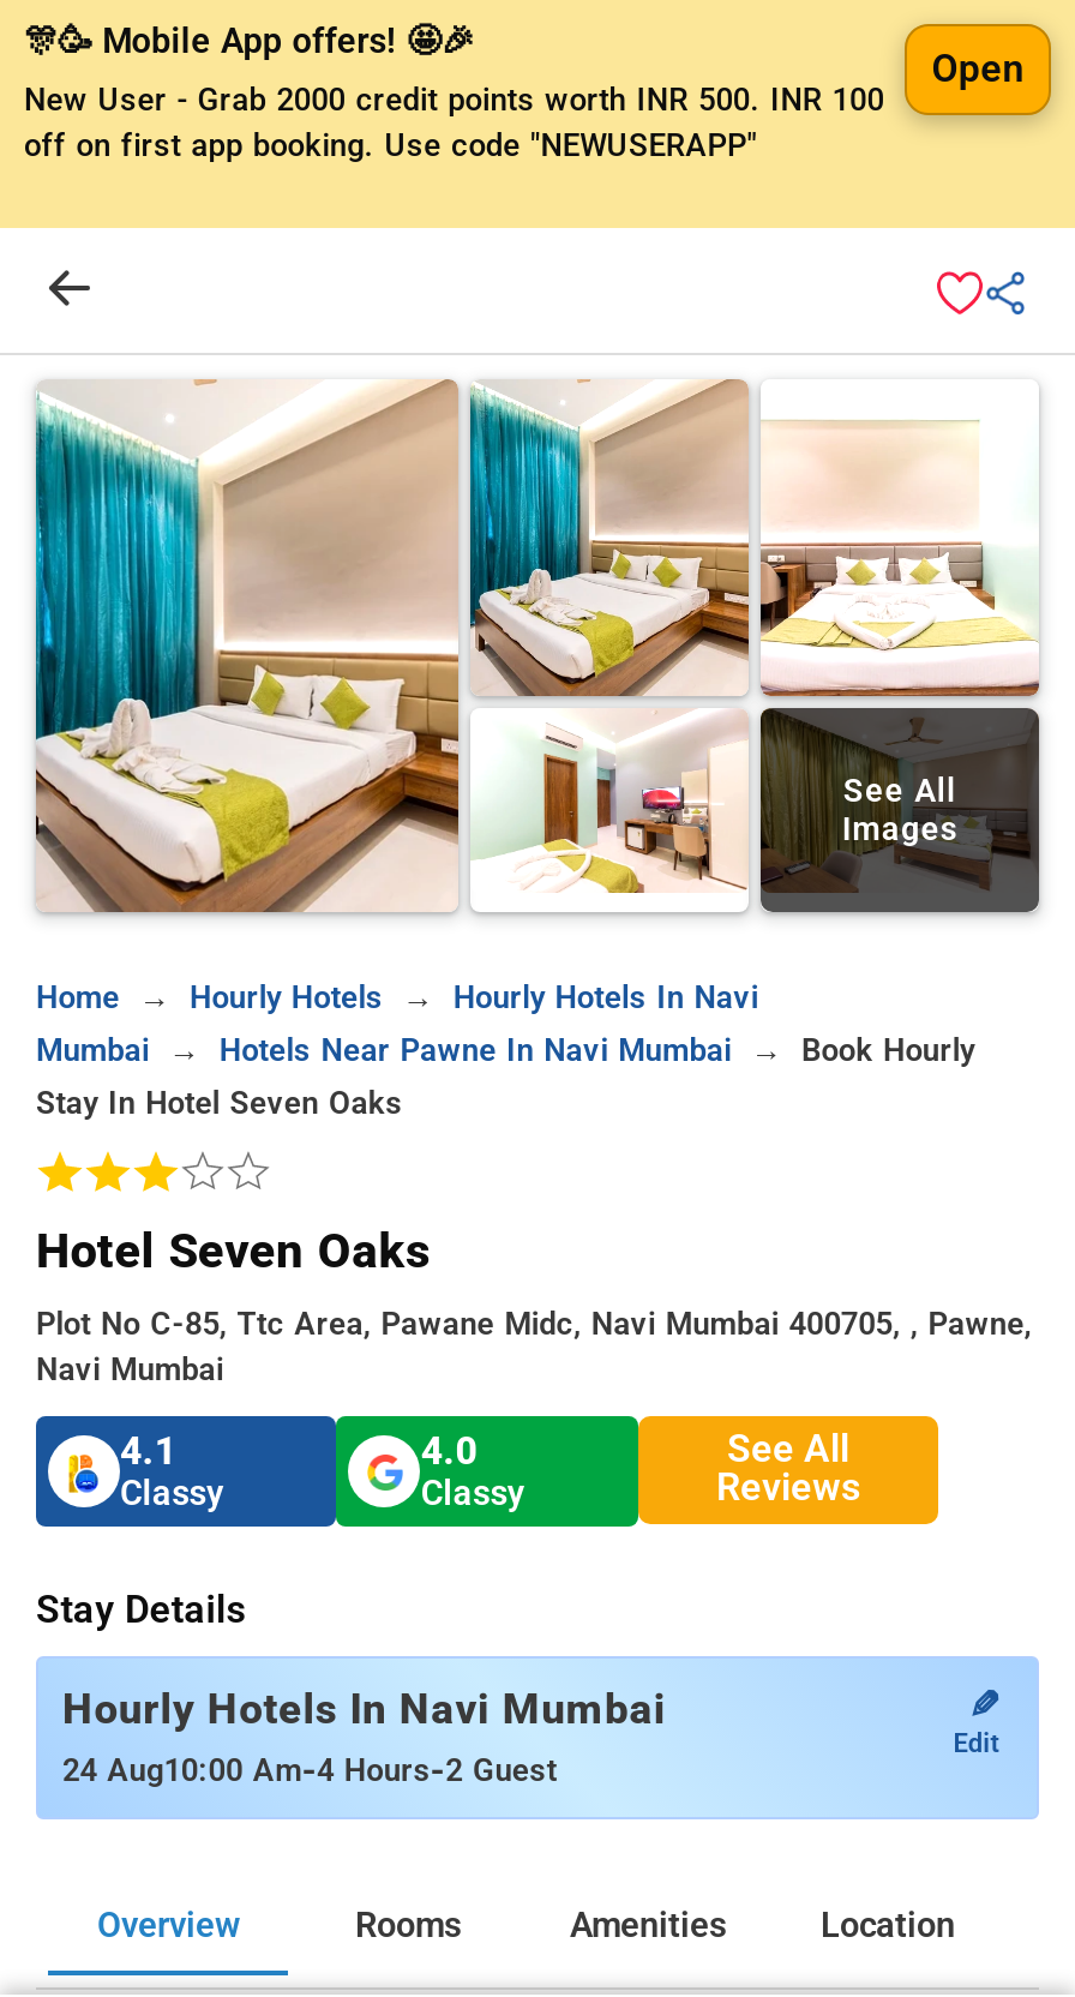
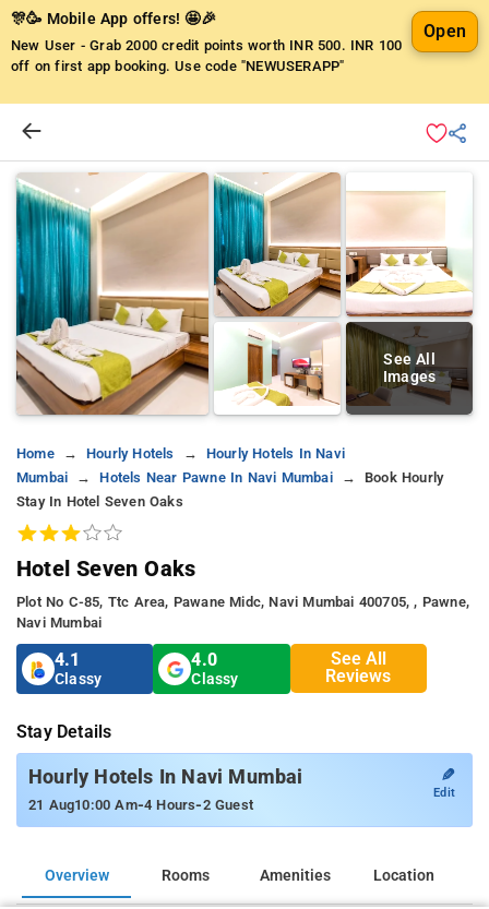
[62,1747,557,1793] 24 Aug10:00 Am-4 Hours-2 Guest -> [28,794,253,815] 21 Aug10:00 Am-4 Hours-2 Guest

